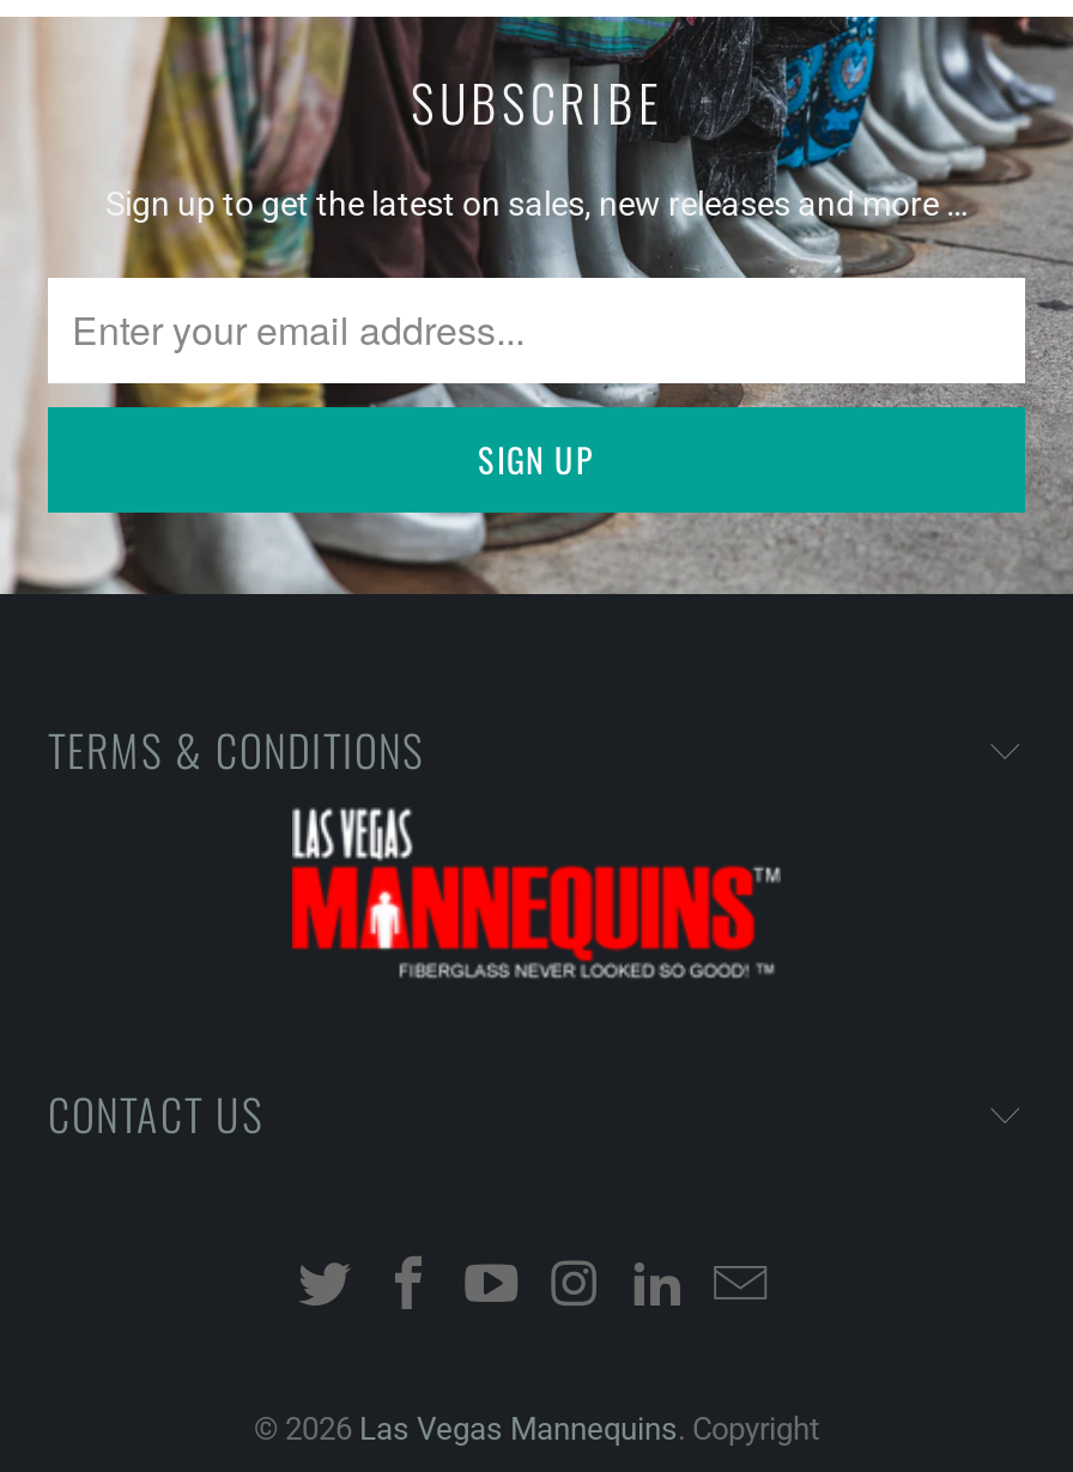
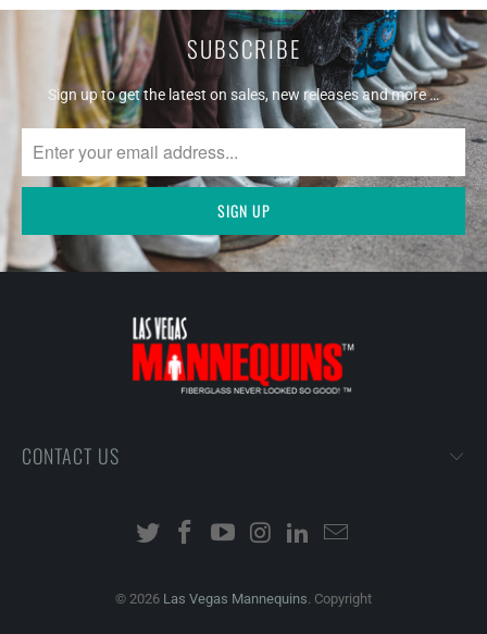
[48,718,424,780] TERMS & CONDITIONS -> none

